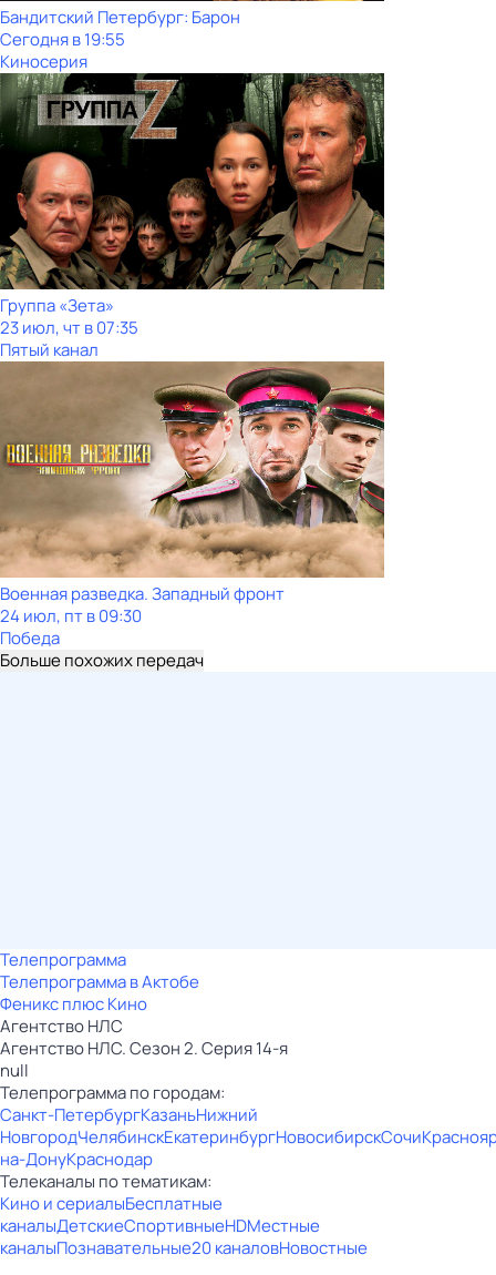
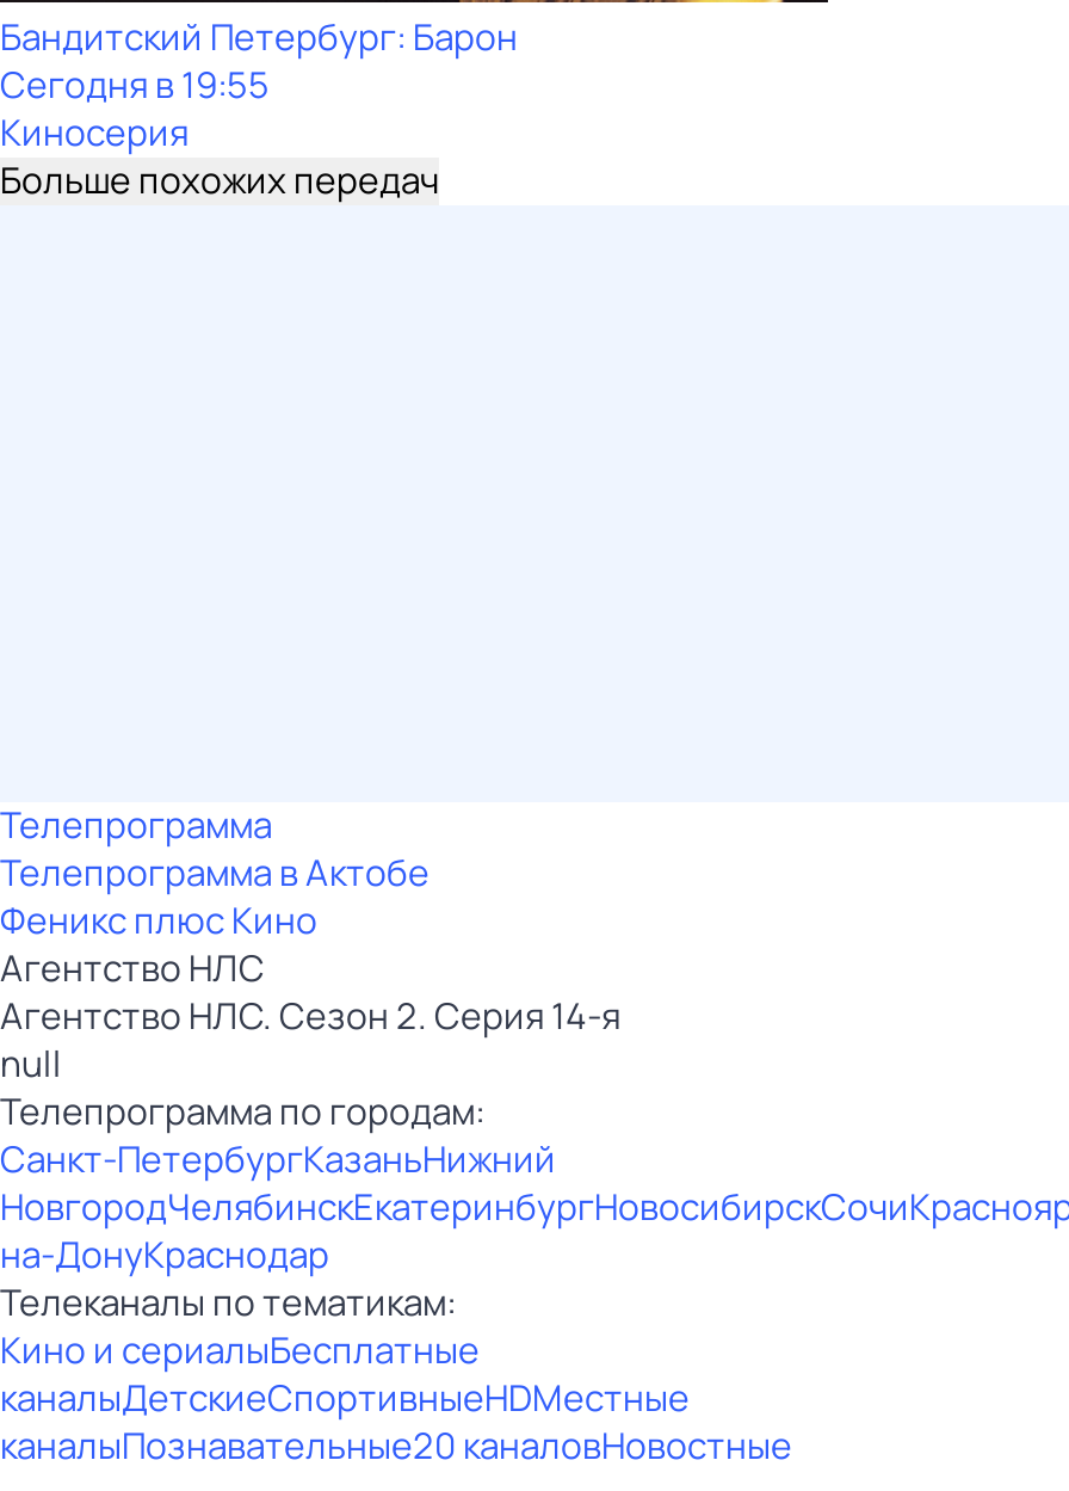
[0,72,384,361] [image] | Группа «Зета» | 23 июл, чт в 07:35 | Пятый канал -> none
[0,360,385,650] [image] | Военная разведка. Западный фронт | 24 июл, пт в 09:30 | Победа -> none

